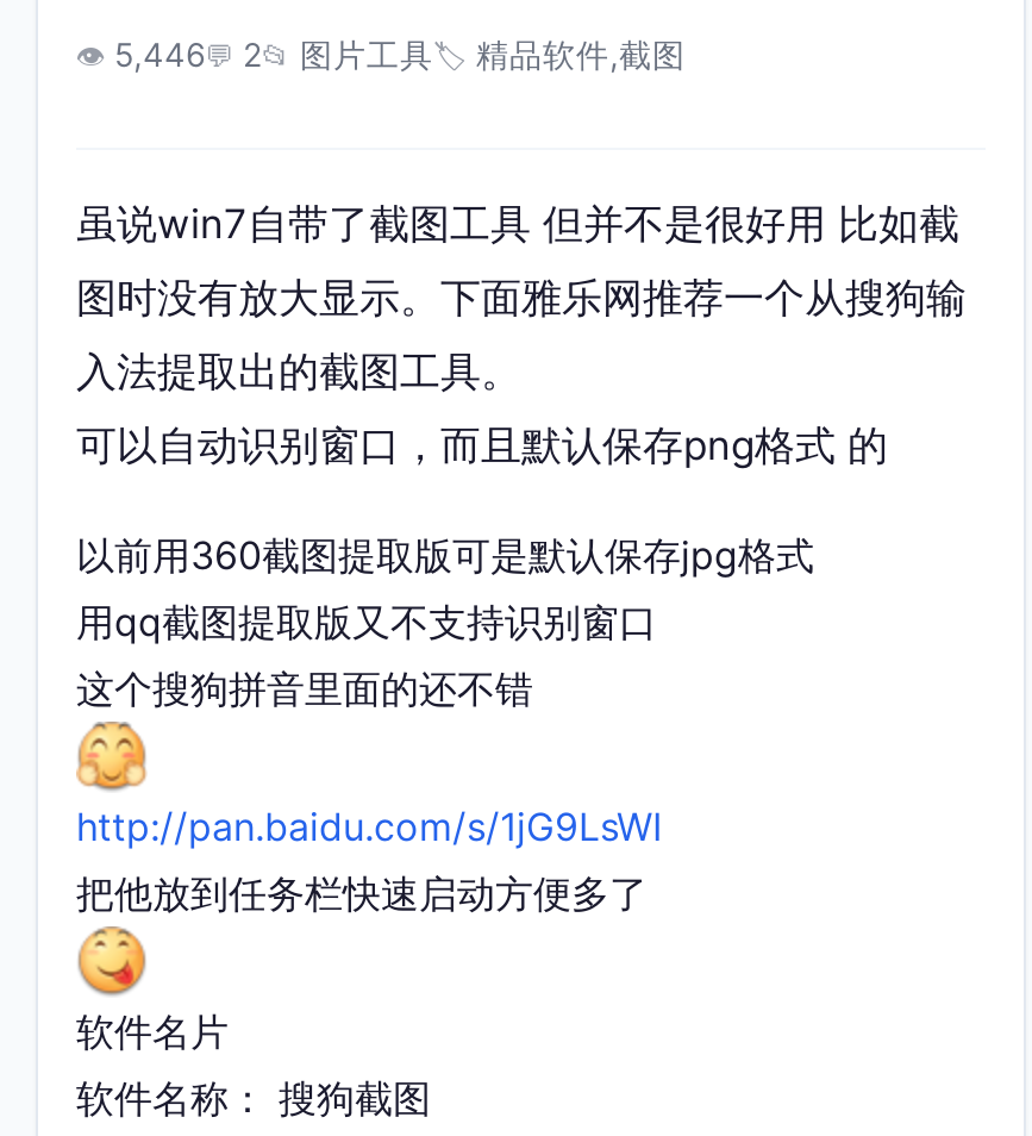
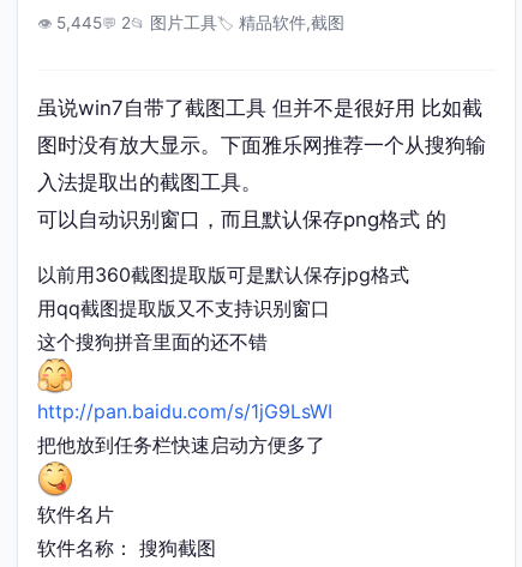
[114,35,686,73] 5,446 2 图片工具 精品软件,截图 -> [56,13,344,32] 5,445 2 图片工具 精品软件,截图

